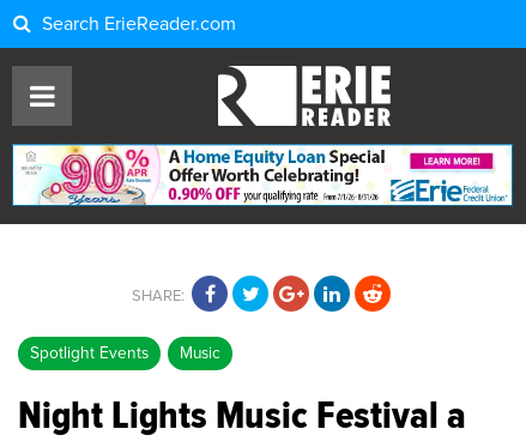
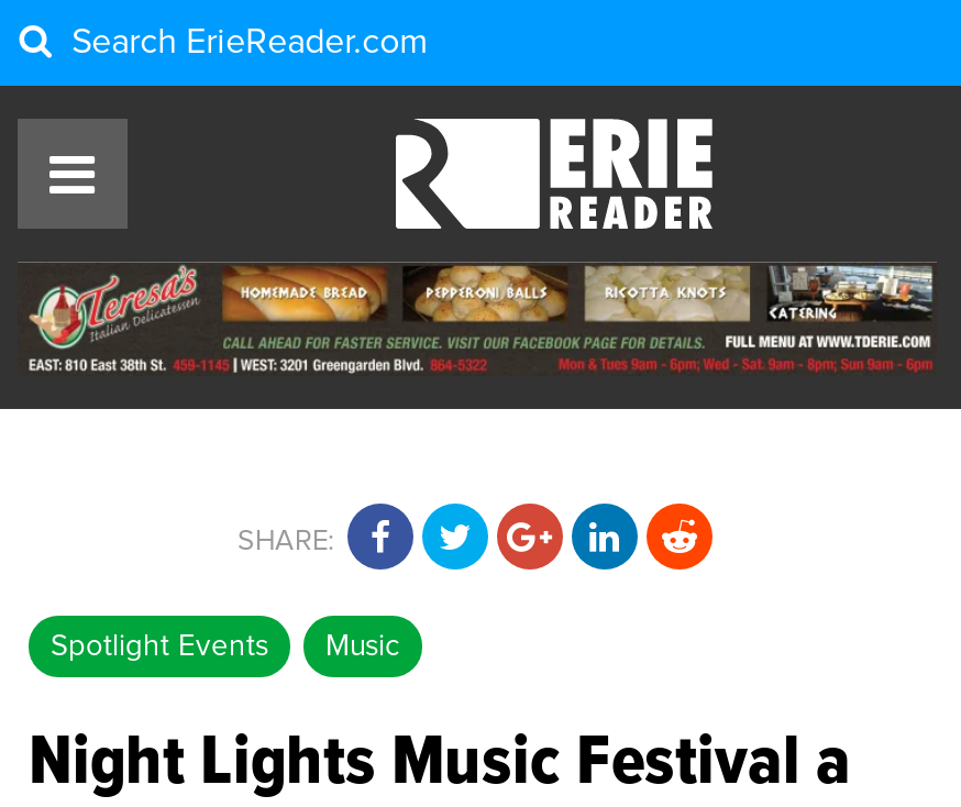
[11,143,514,207] [image] -> [18,262,937,376] [image]

